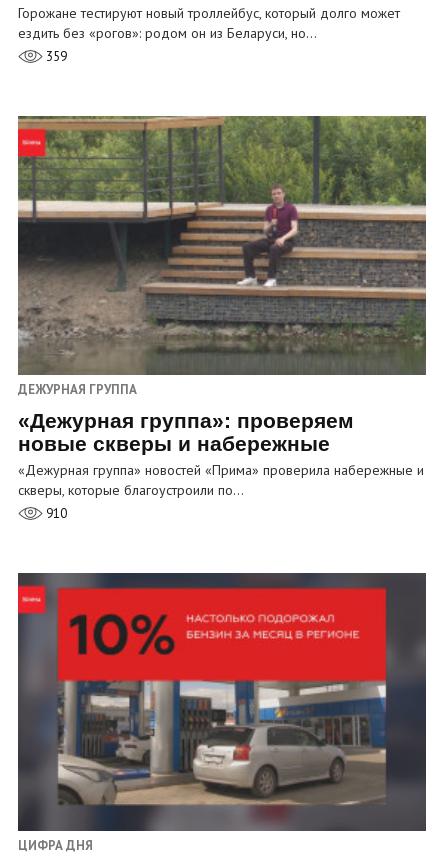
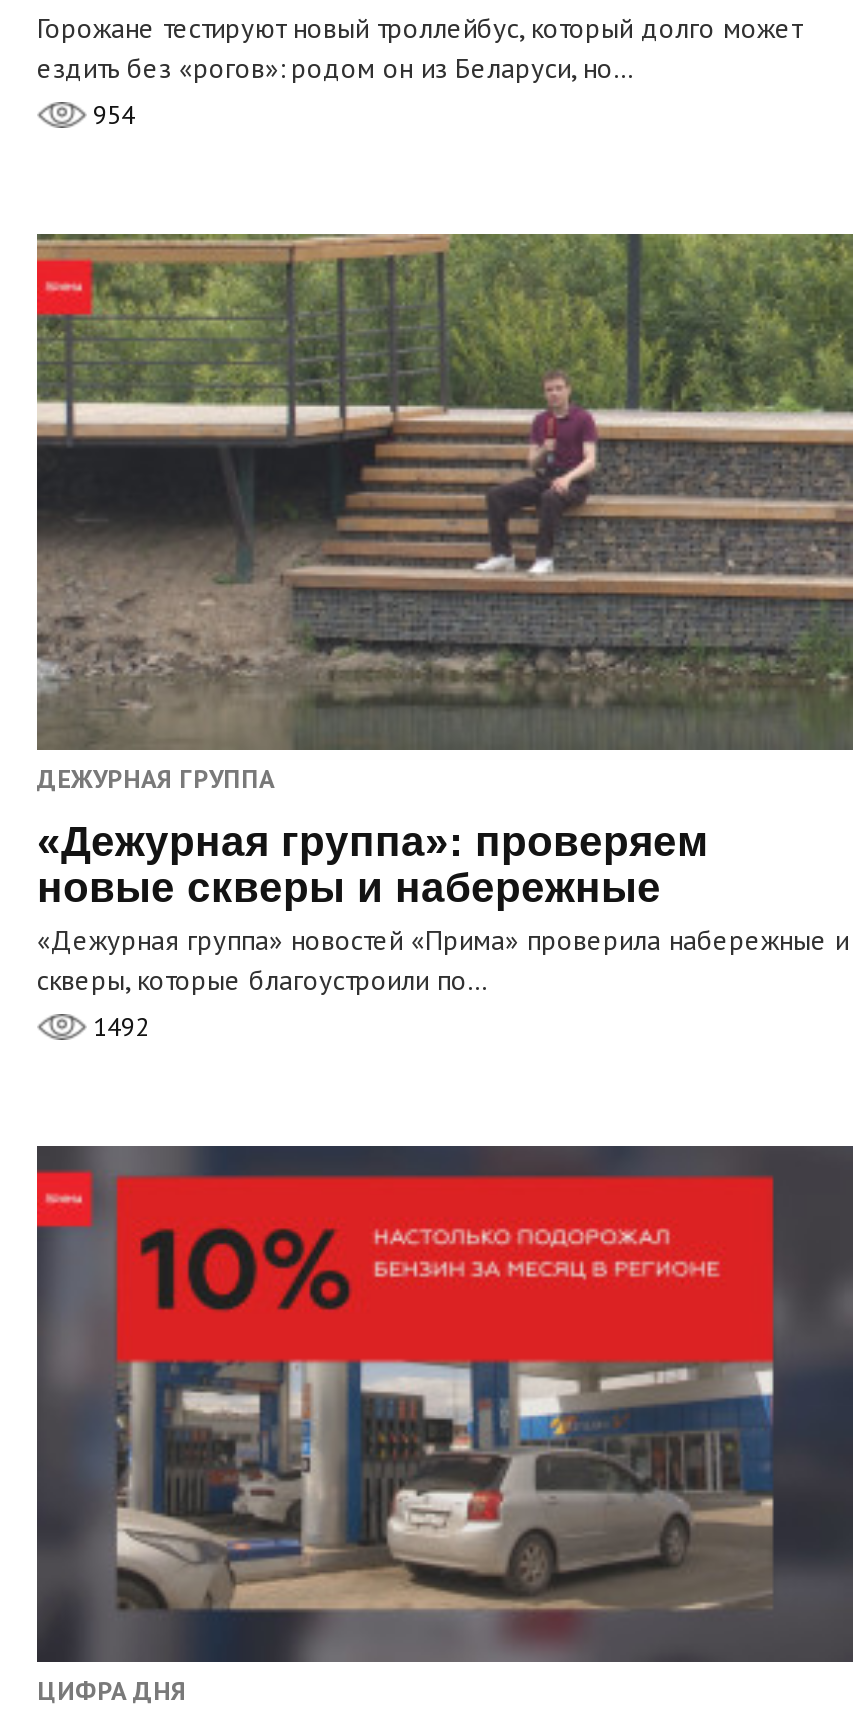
[43,48,67,65] 359 -> [87,97,135,131] 954
[43,505,67,522] 910 -> [87,1009,149,1043] 1492

